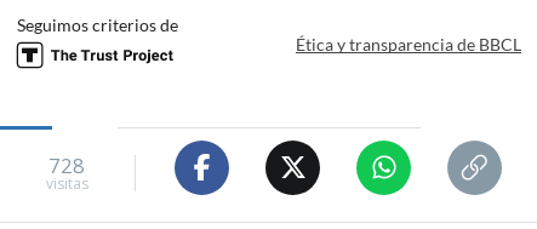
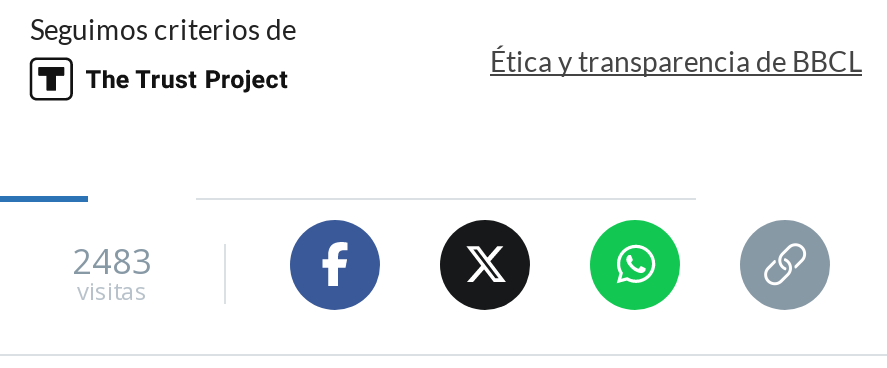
[48,152,85,179] 728 -> [72,238,152,284] 2483

